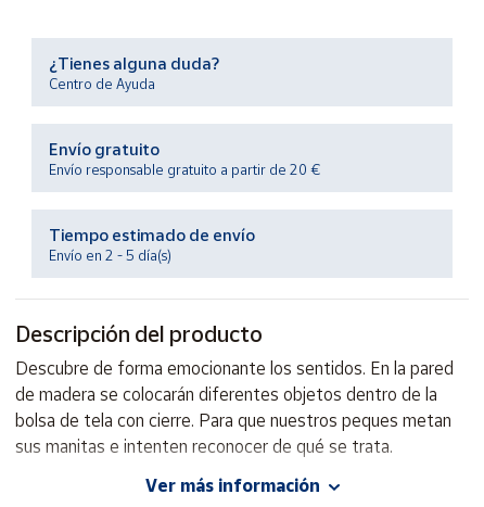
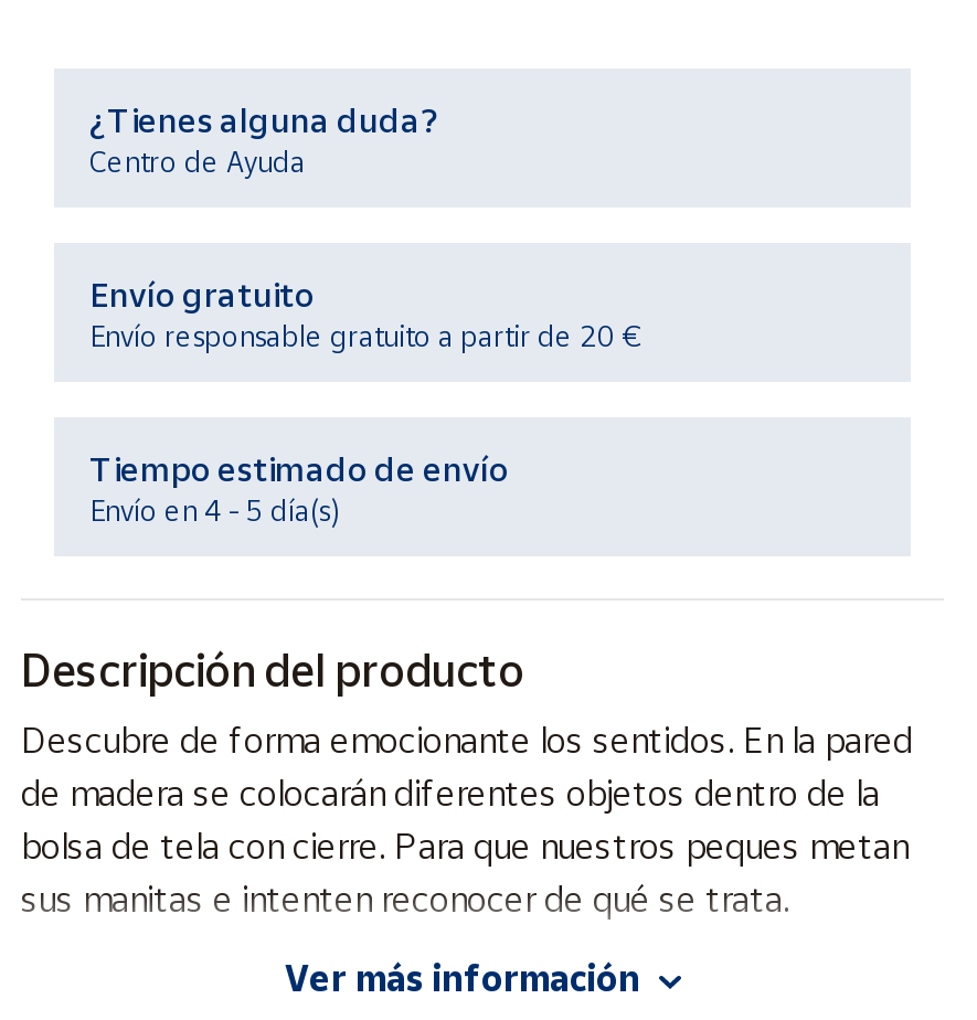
[49,247,171,264] Envío en 2 - 5 día(s) -> [89,493,339,529] Envío en 4 - 5 día(s)

